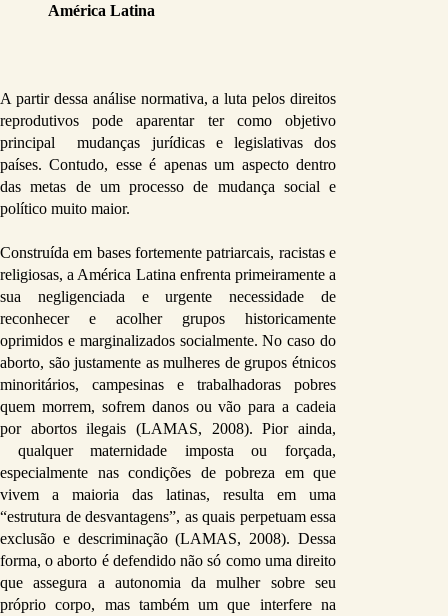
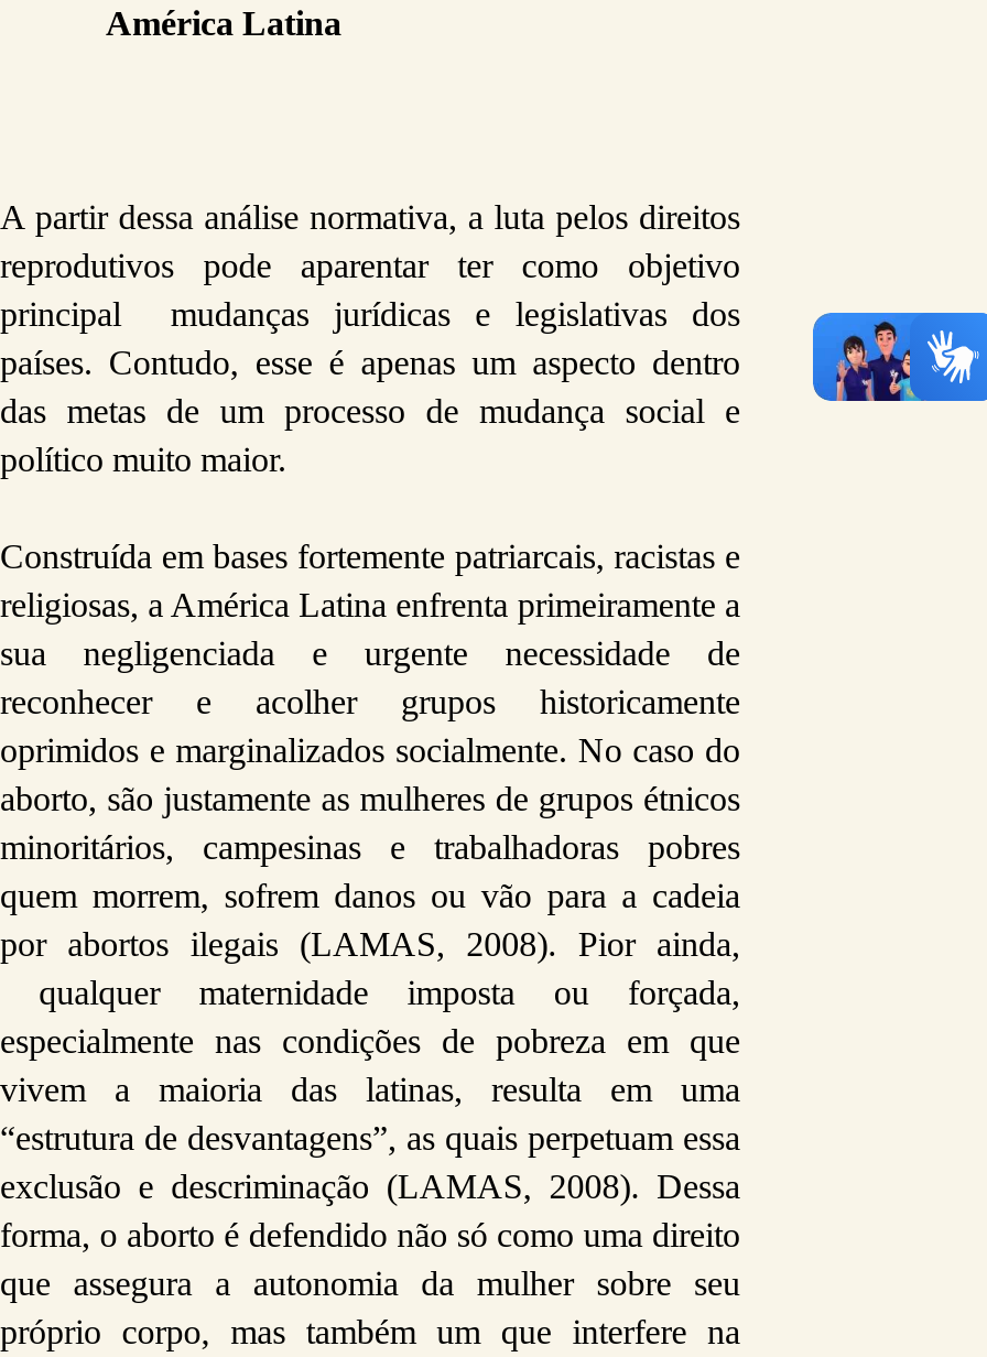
none -> [811,311,980,403] [image]

